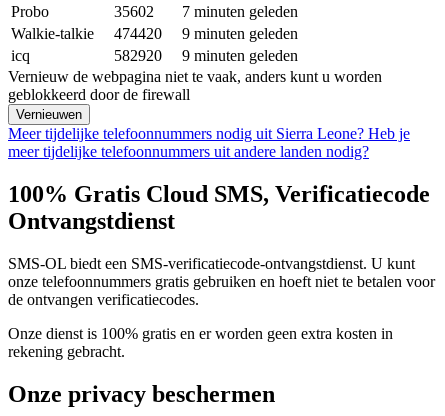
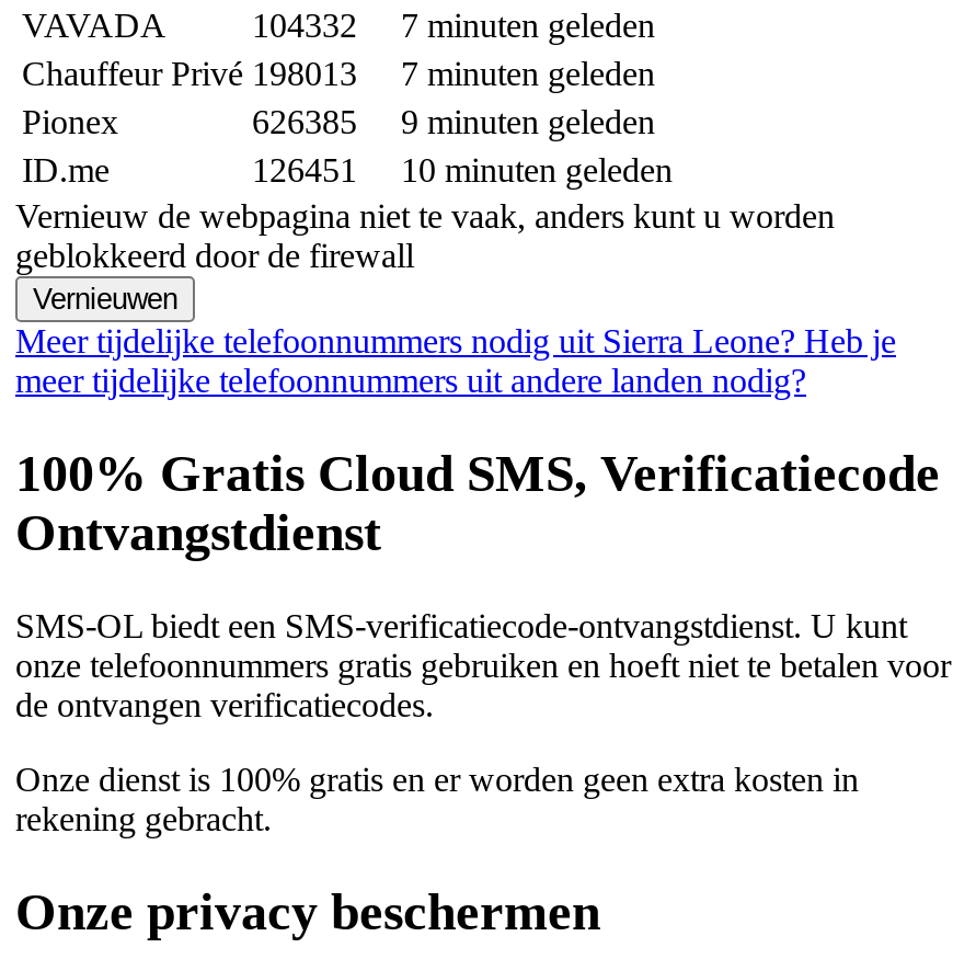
[11,3,154,20] Probo | 35602 -> [22,6,357,44] VAVADA | 104332
[11,25,162,42] Walkie-talkie | 474420 -> [22,55,655,140] Chauffeur Privé 198013 | 7 minuten geleden | Pionex | 626385
[11,47,298,64] icq | 582920 | 9 minuten geleden -> [22,151,673,188] ID.me | 126451 | 10 minuten geleden

